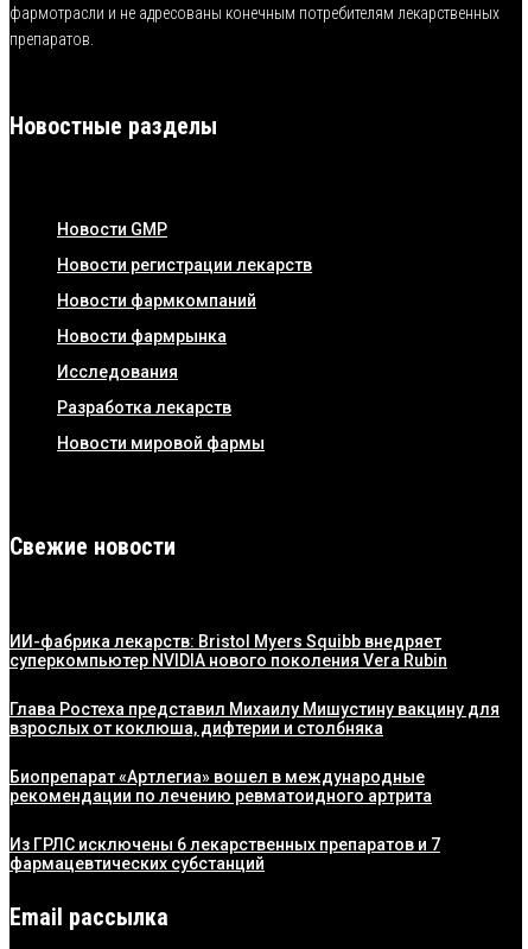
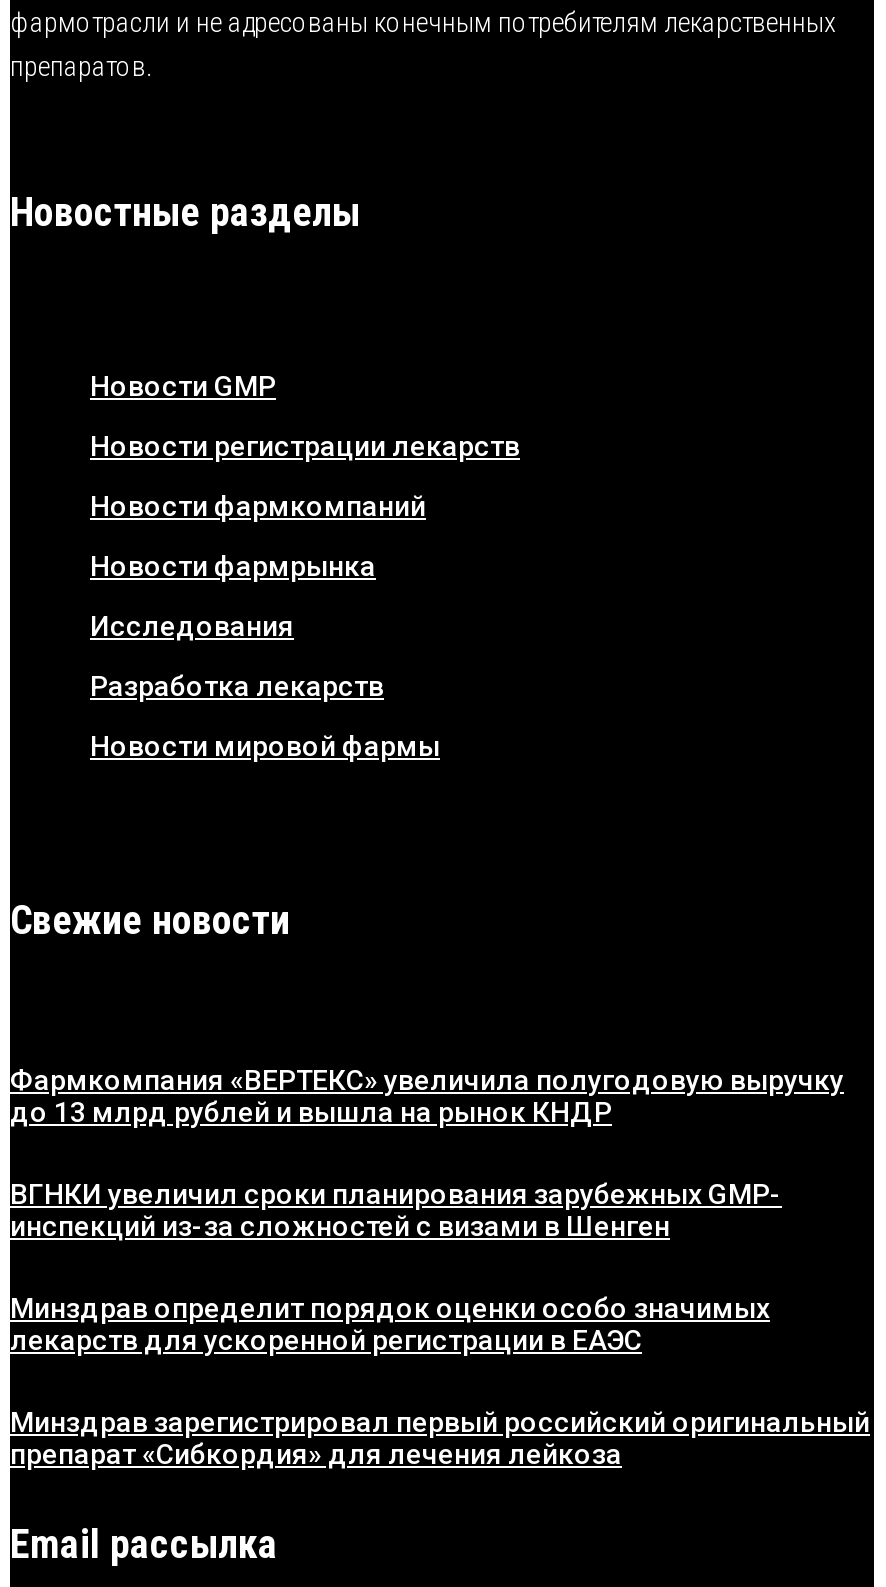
[9,632,447,670] ИИ-фабрика лекарств: Bristol Myers Squibb внедряет | суперкомпьютер NVIDIA нового поколения Vera Rubin -> [10,1065,844,1129] Фармкомпания «ВЕРТЕКС» увеличила полугодовую выручку | до 13 млрд рублей и вышла на рынок КНДР
[9,700,500,738] Глава Ростеха представил Михаилу Мишустину вакцину для | взрослых от коклюша, дифтерии и столбняка -> [10,1179,782,1243] ВГНКИ увеличил сроки планирования зарубежных GMP- | инспекций из-за сложностей с визами в Шенген
[9,768,432,806] Биопрепарат «Артлегиа» вошел в международные | рекомендации по лечению ревматоидного артрита -> [10,1293,770,1357] Минздрав определит порядок оценки особо значимых | лекарств для ускоренной регистрации в ЕАЭС
[9,835,440,873] Из ГРЛС исключены 6 лекарственных препаратов и 7 | фармацевтических субстанций -> [10,1407,870,1471] Минздрав зарегистрировал первый российский оригинальный | препарат «Сибкордия» для лечения лейкоза

